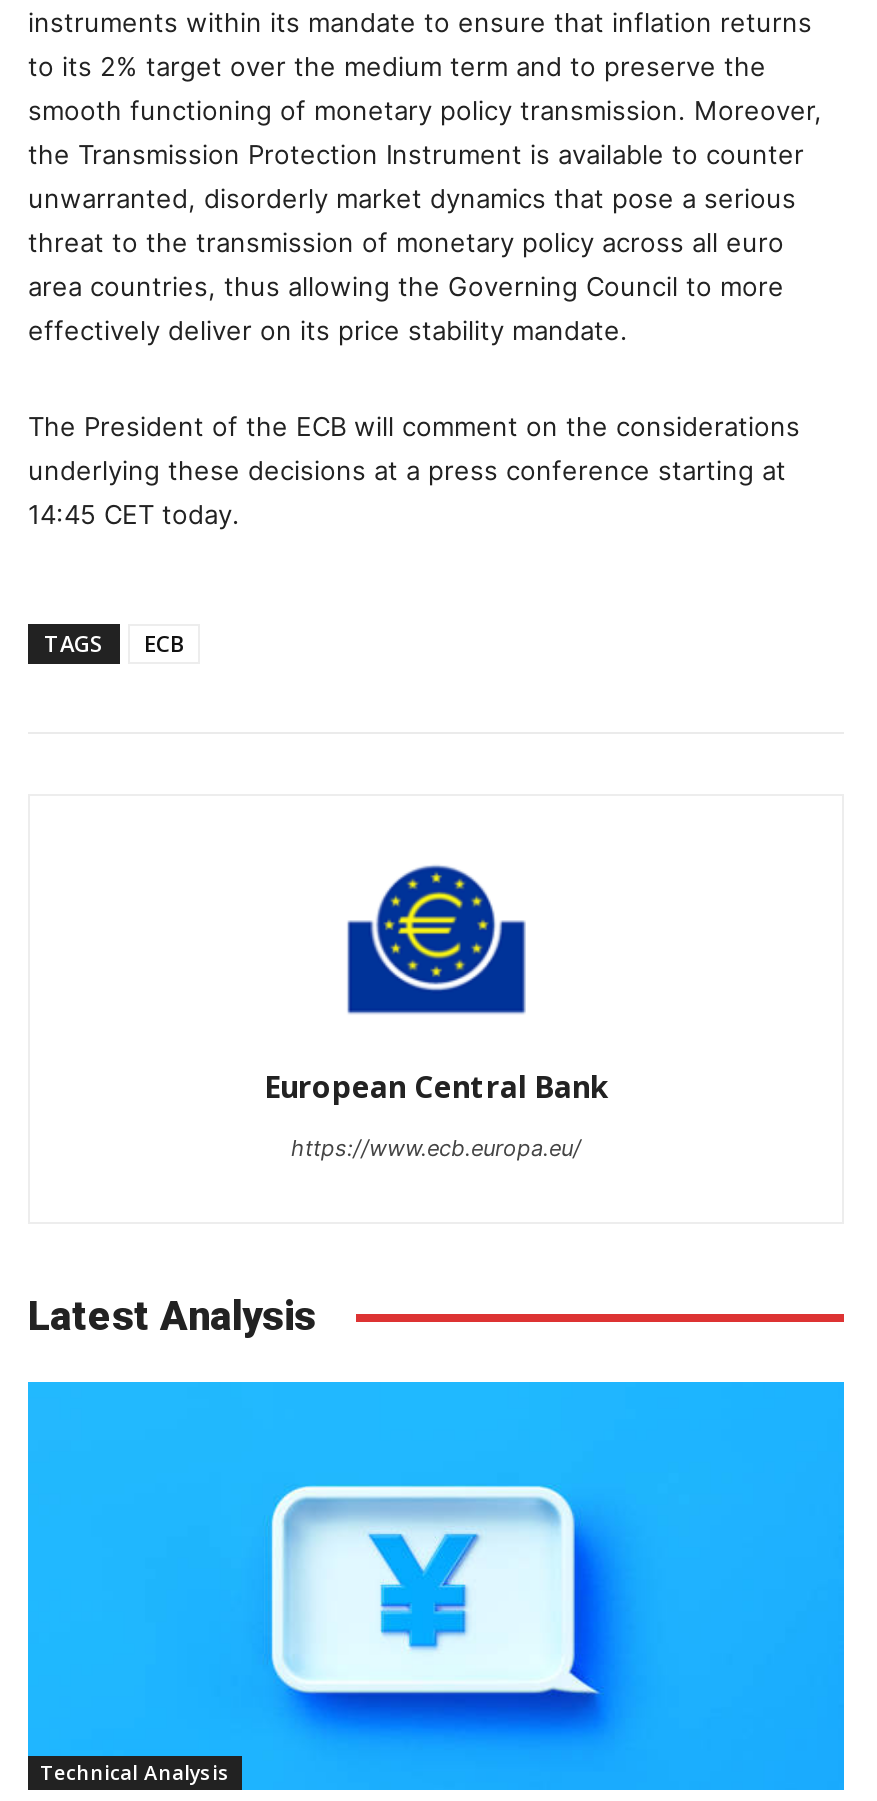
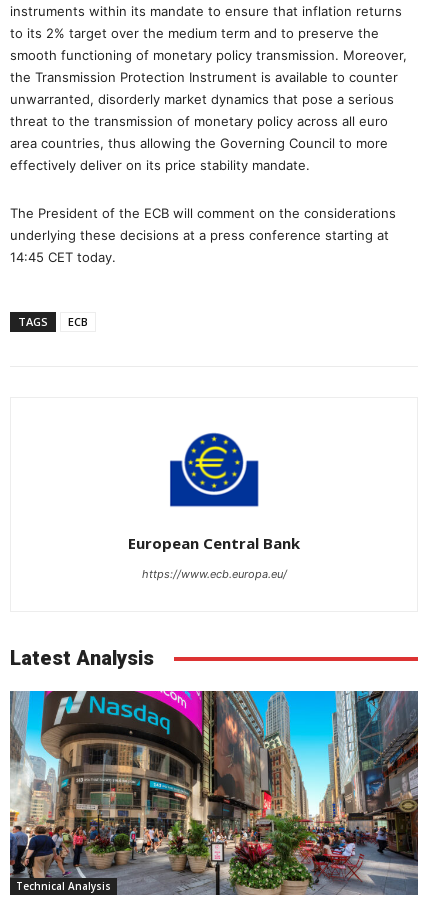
[26,1380,846,1792] [image] -> [9,690,419,896] [image]

